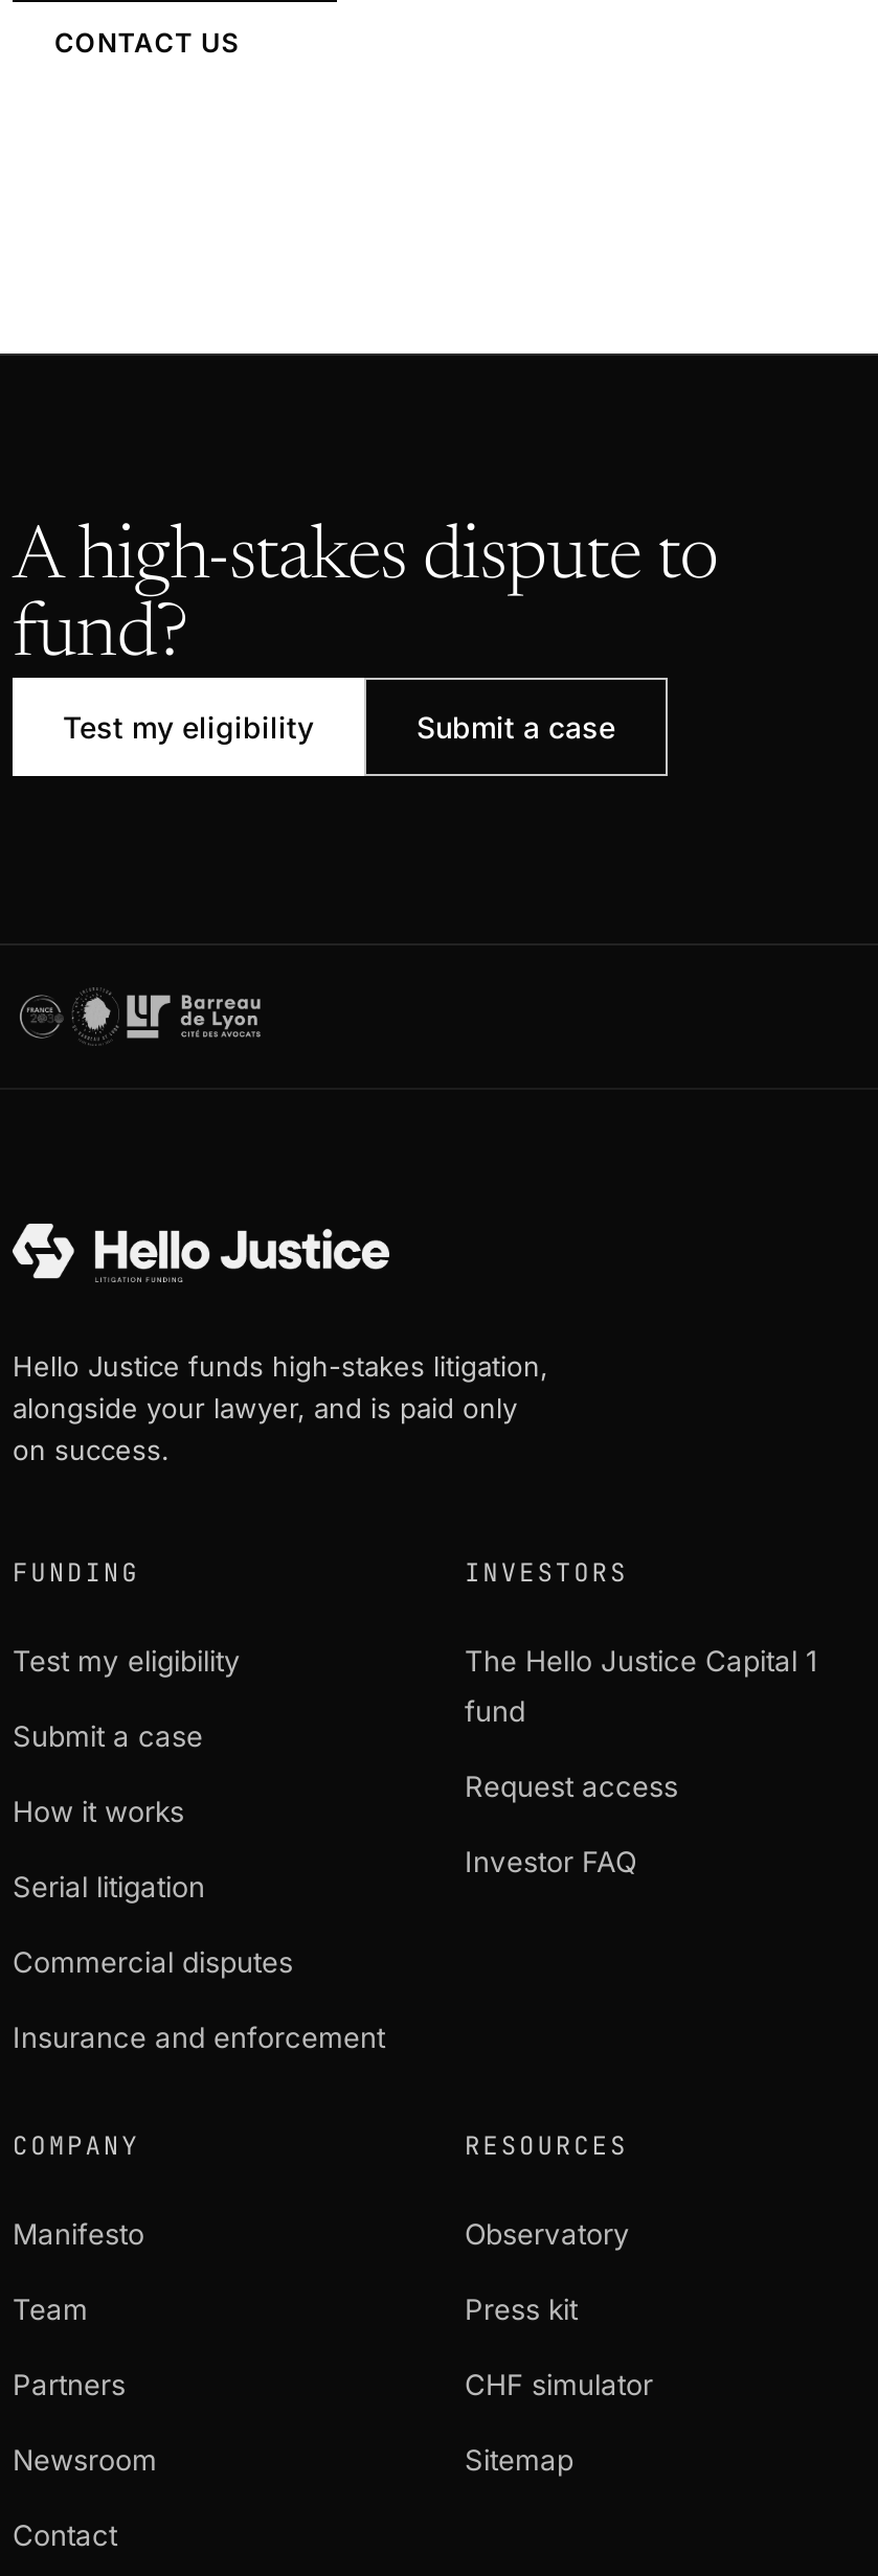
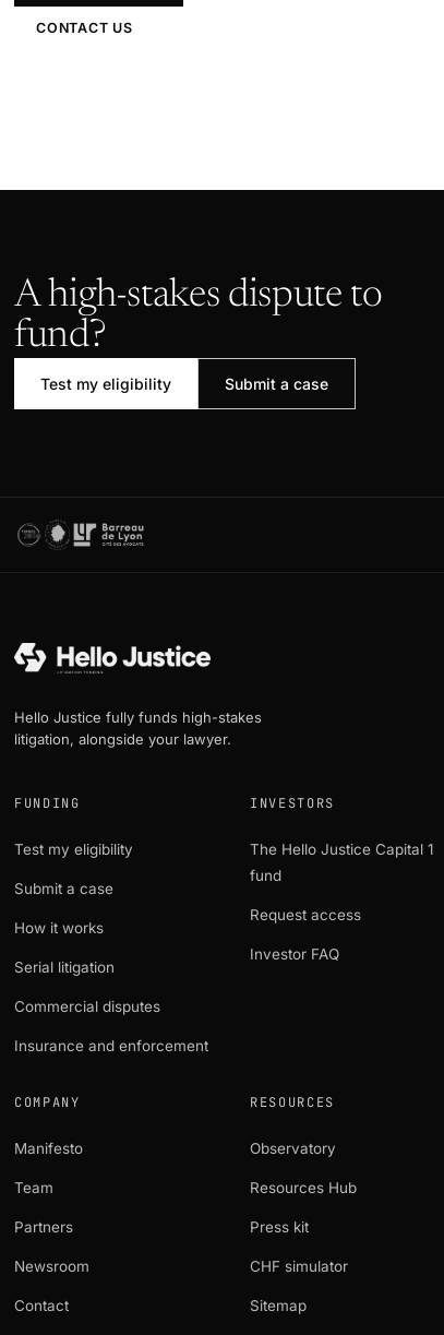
[13,1349,548,1466] Hello Justice funds high-stakes litigation, | alongside your lawyer, and is paid only | on success. -> [14,708,262,748] Hello Justice fully funds high-stakes | litigation, alongside your lawyer.
none -> [250,1179,357,1196] Resources Hub

